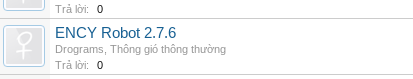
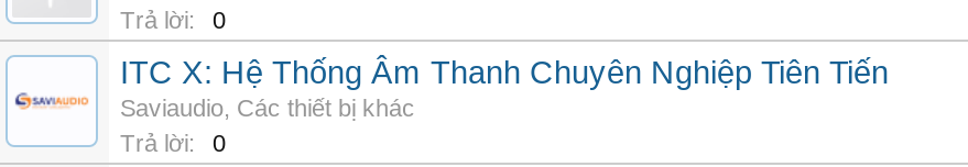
none -> [14,64,89,138] [image]
[55,25,226,55] ENCY Robot 2.7.6 | Drograms, Thông gió thông thường -> [120,55,889,121] ITC X: Hệ Thống Âm Thanh Chuyên Nghiệp Tiên Tiến | Saviaudio, Các thiết bị khác

